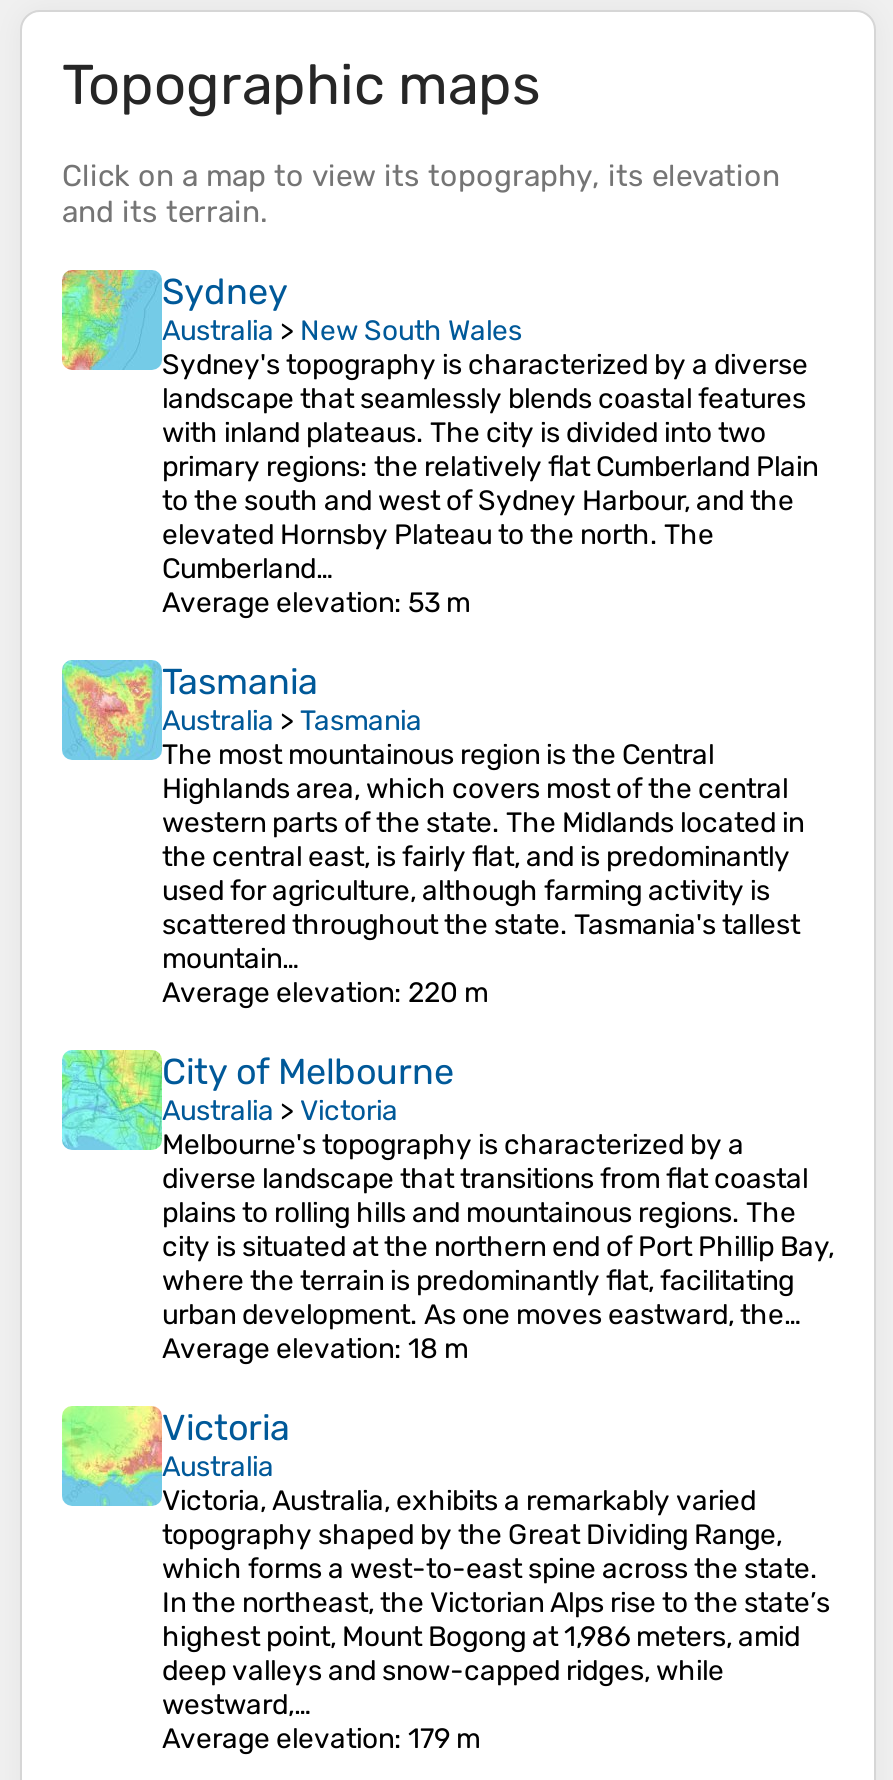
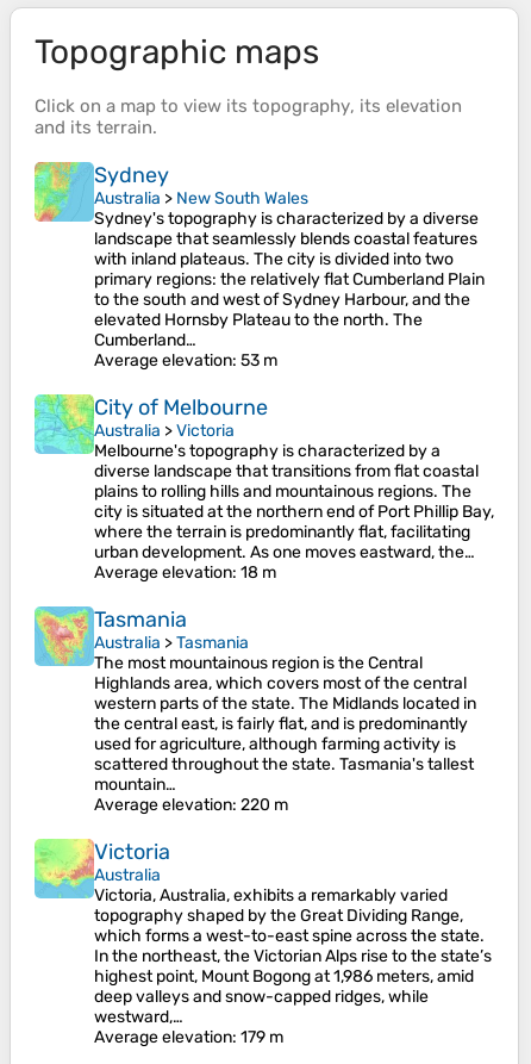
moved [60,658,804,1010] -> [33,605,476,815]: [image] | Tasmania | Australia > Tasmania | ... | mountain… | Average elevation: 220 m
moved [62,1048,834,1366] -> [33,393,494,583]: [image] | City of Melbourne | Australia > Victoria | ... | urban development. As one moves eastward, the… | Average elevation: 18 m

